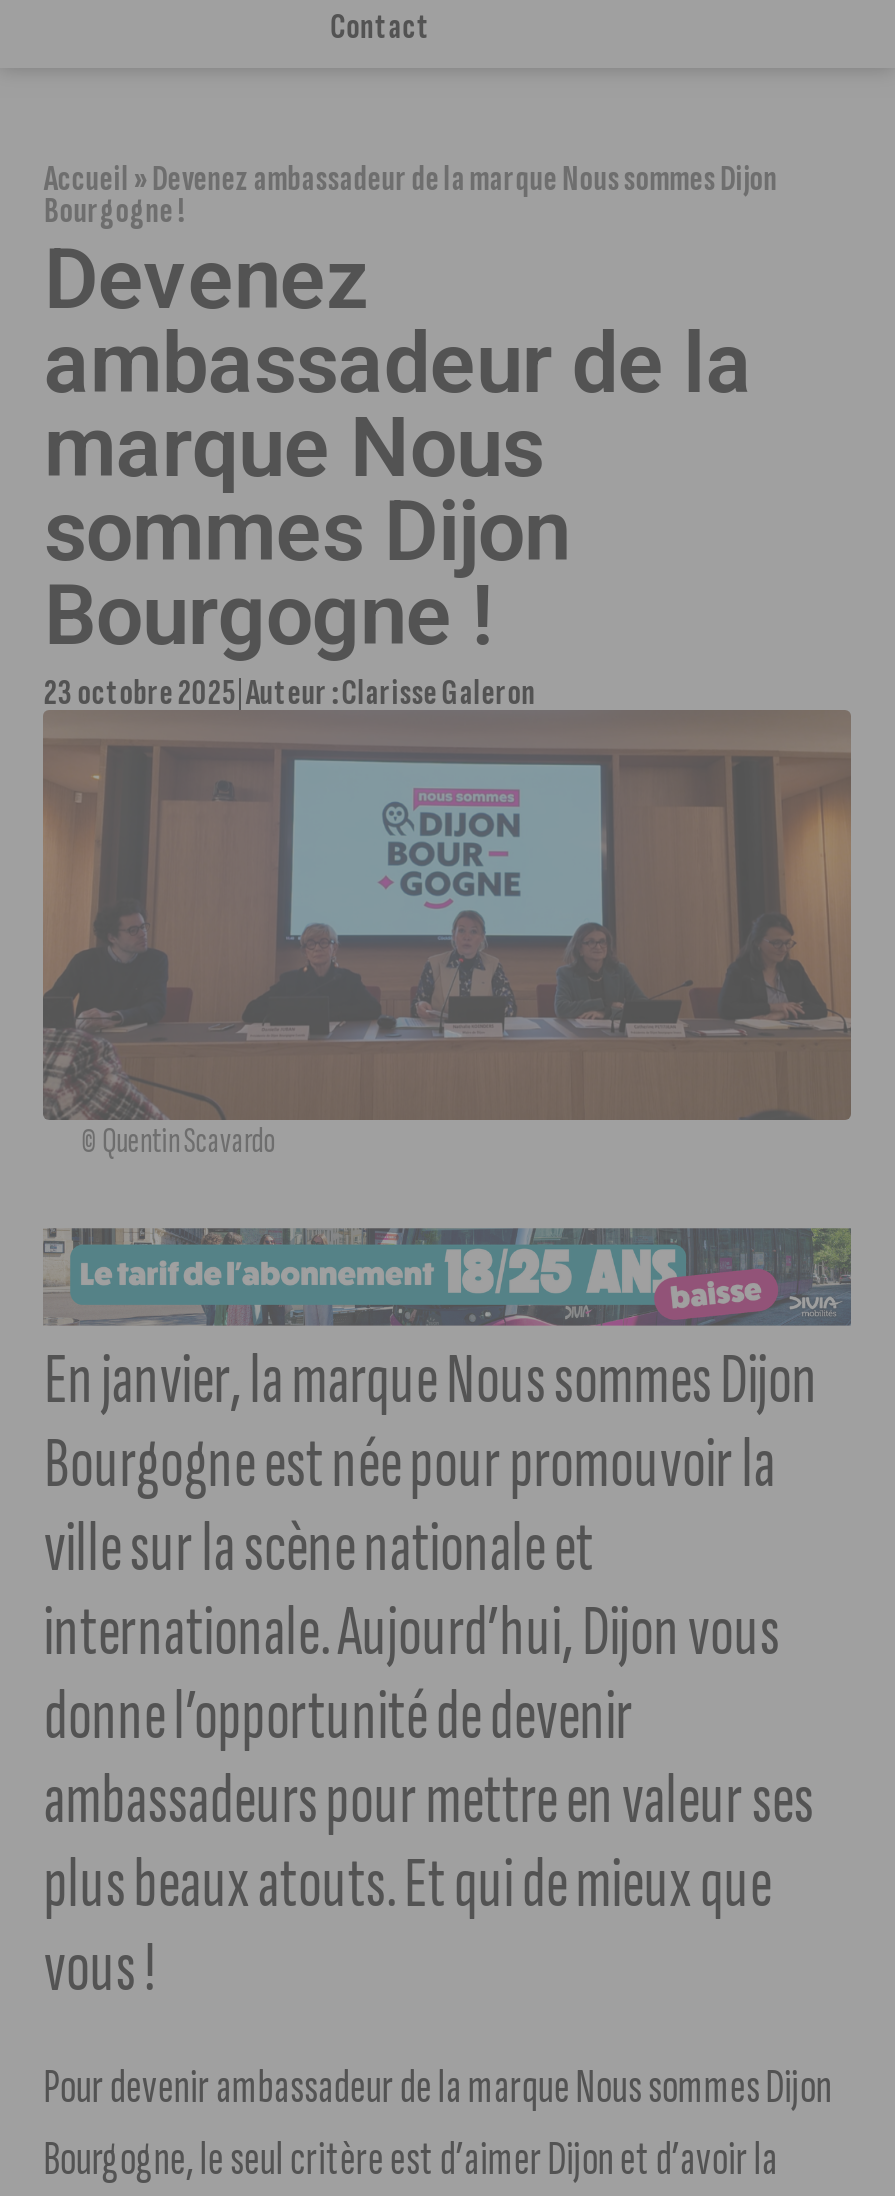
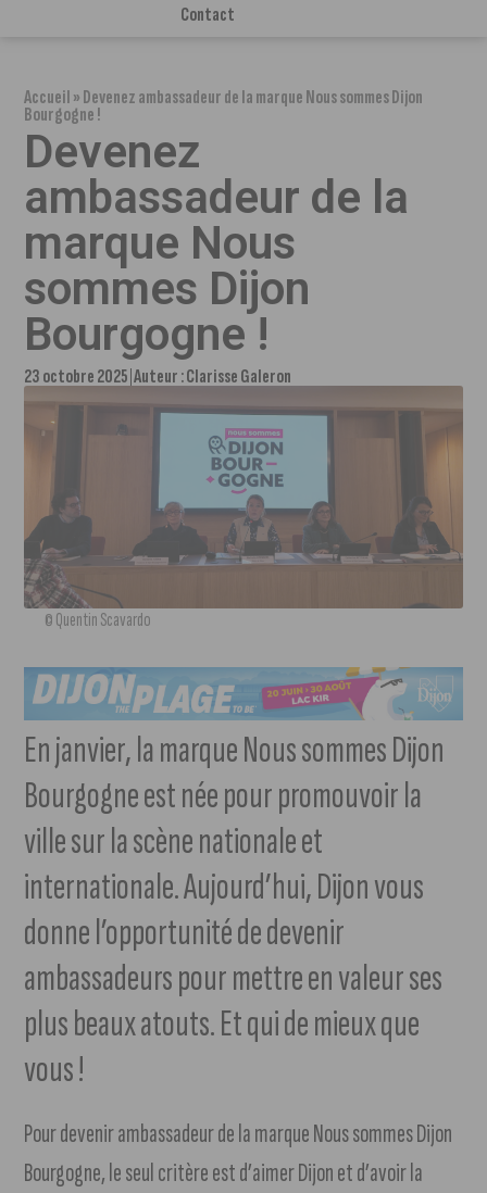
[41,1226,853,1328] [image] -> [23,666,464,721] [image]

